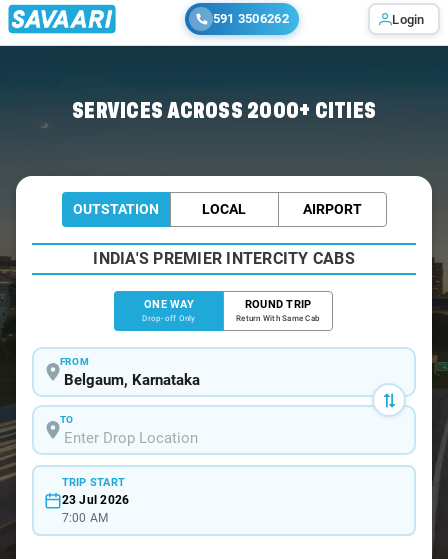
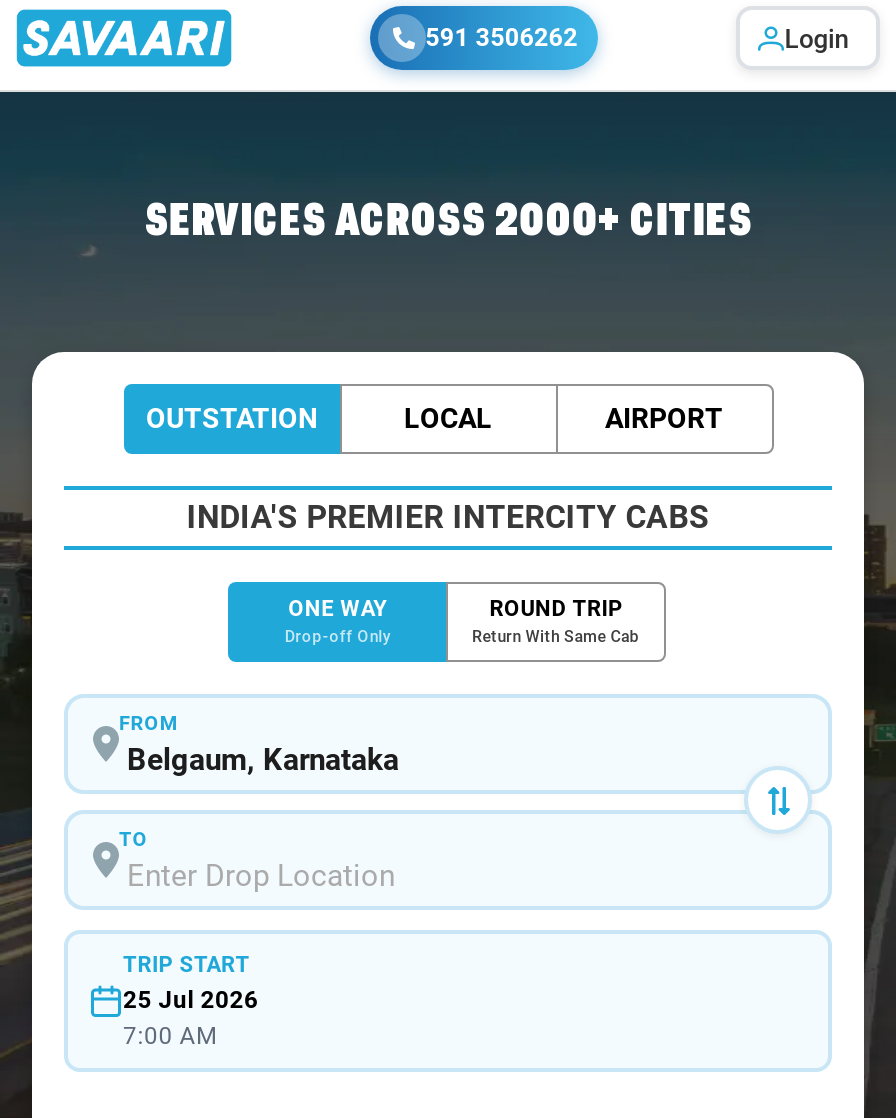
[61,492,129,506] 23 Jul 2026 -> [123,985,258,1013] 25 Jul 2026

